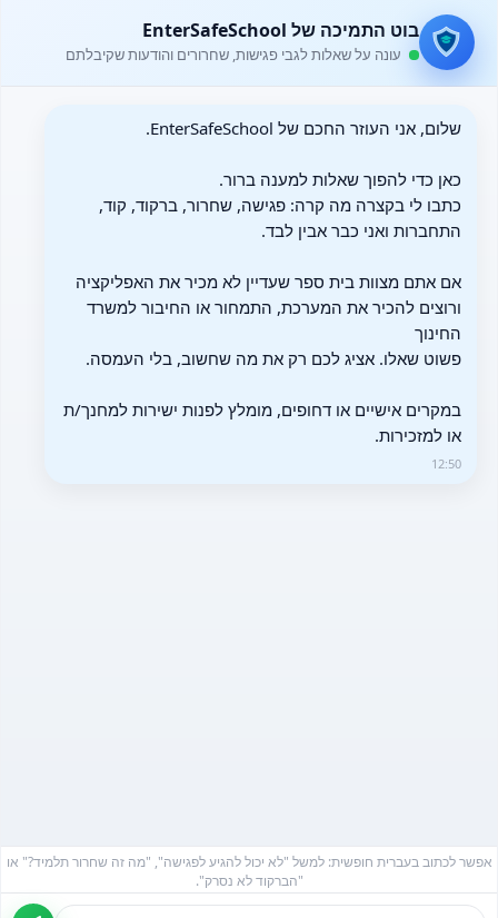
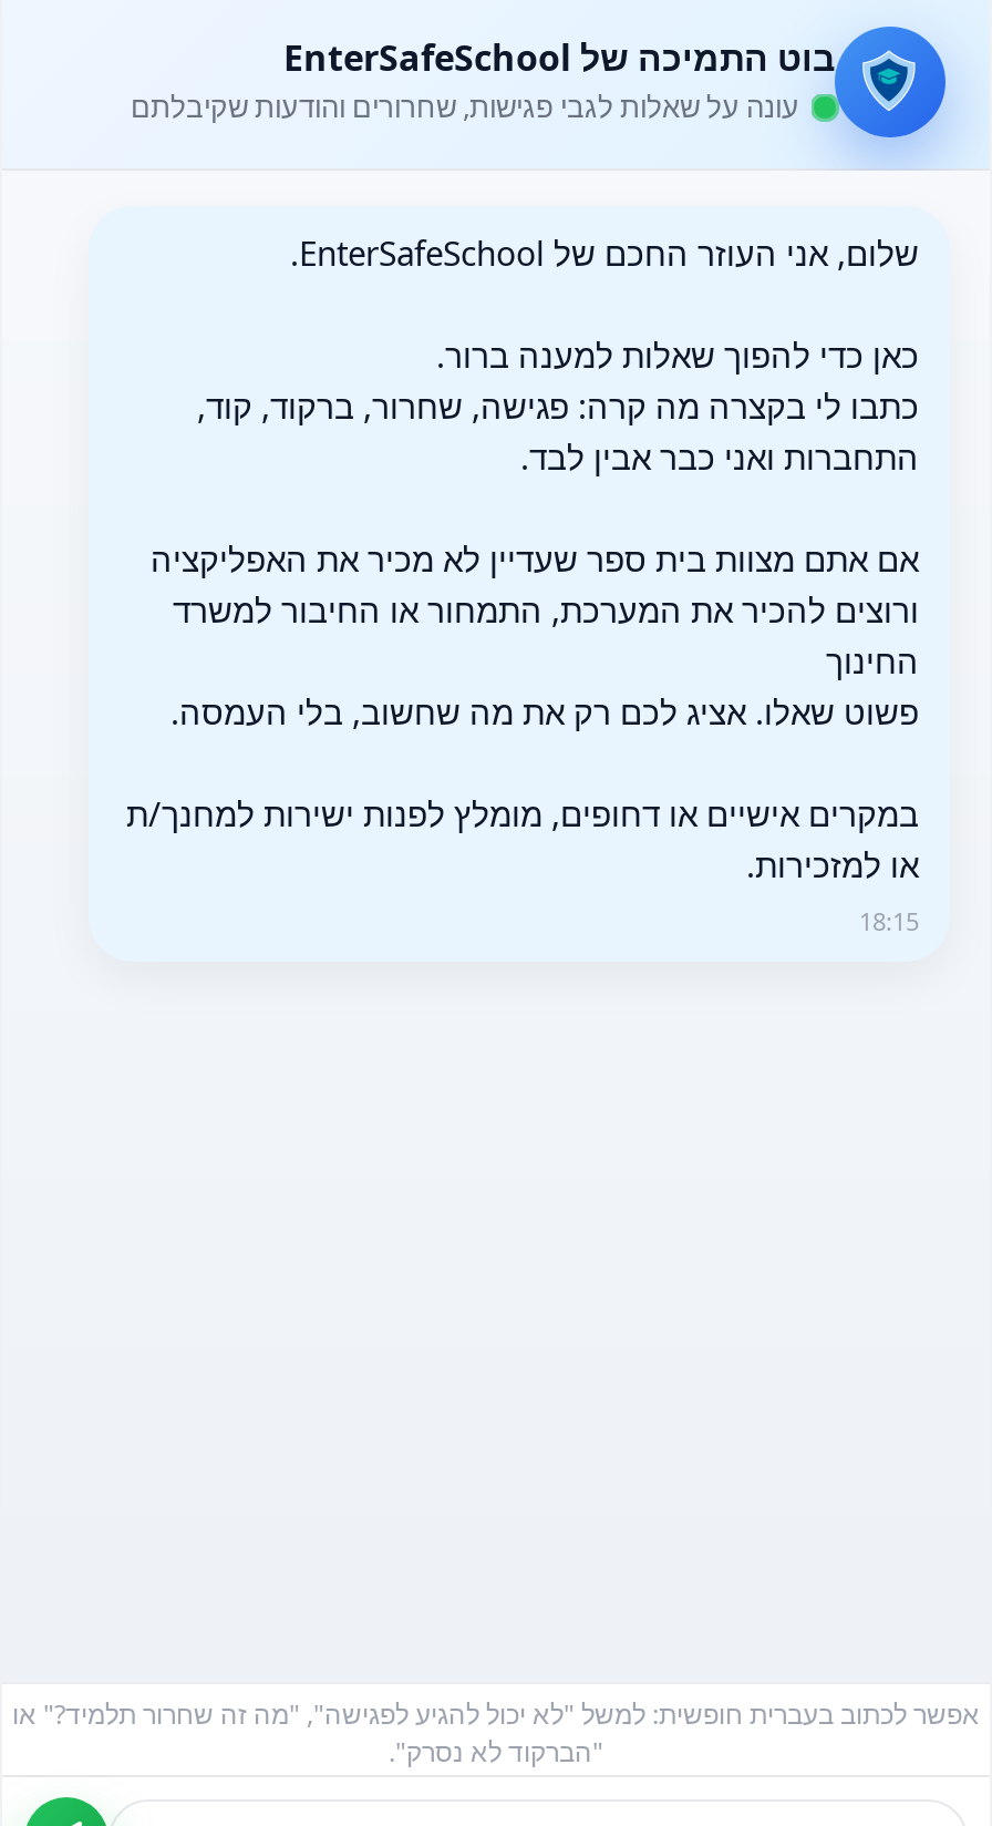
[431,455,461,472] 12:50 -> [859,904,919,937] 18:15

